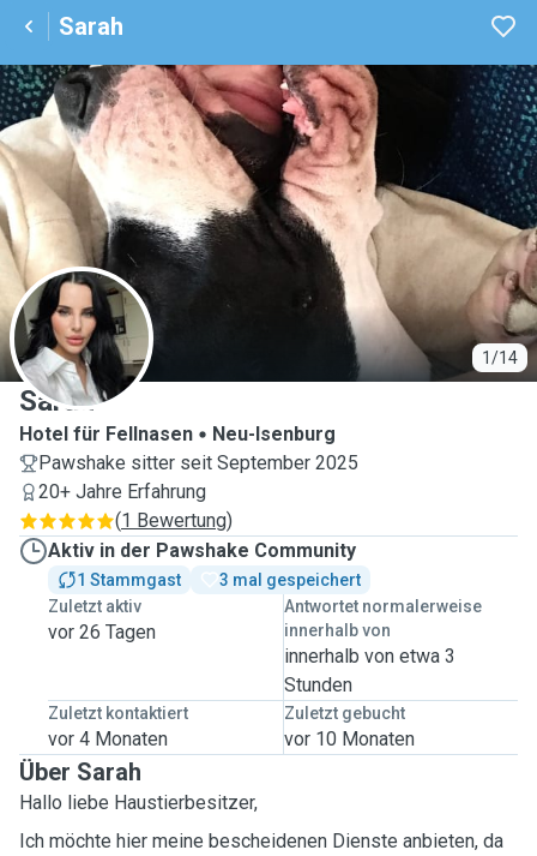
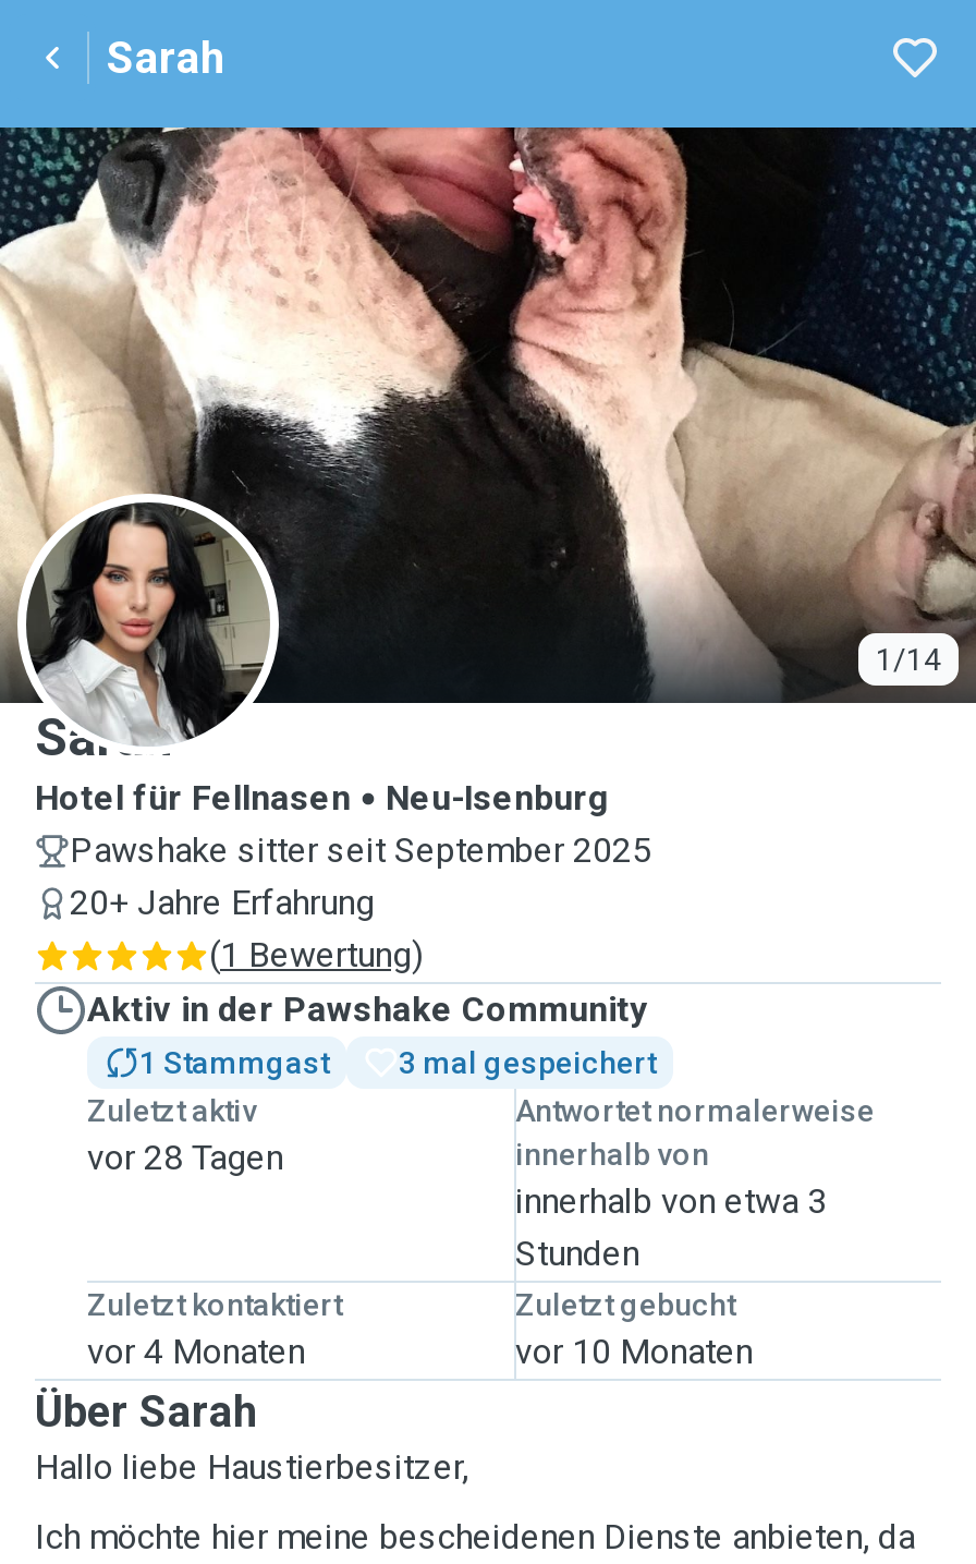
[48,621,156,644] vor 26 Tagen -> [87,1137,283,1178] vor 28 Tagen

